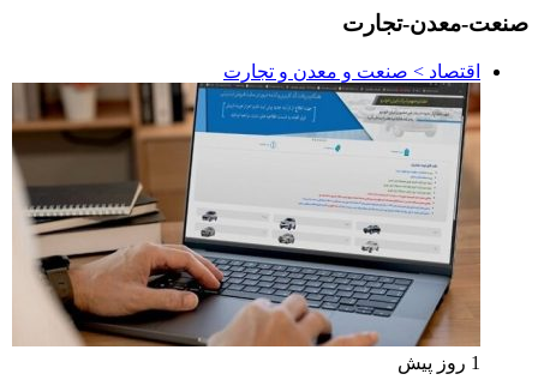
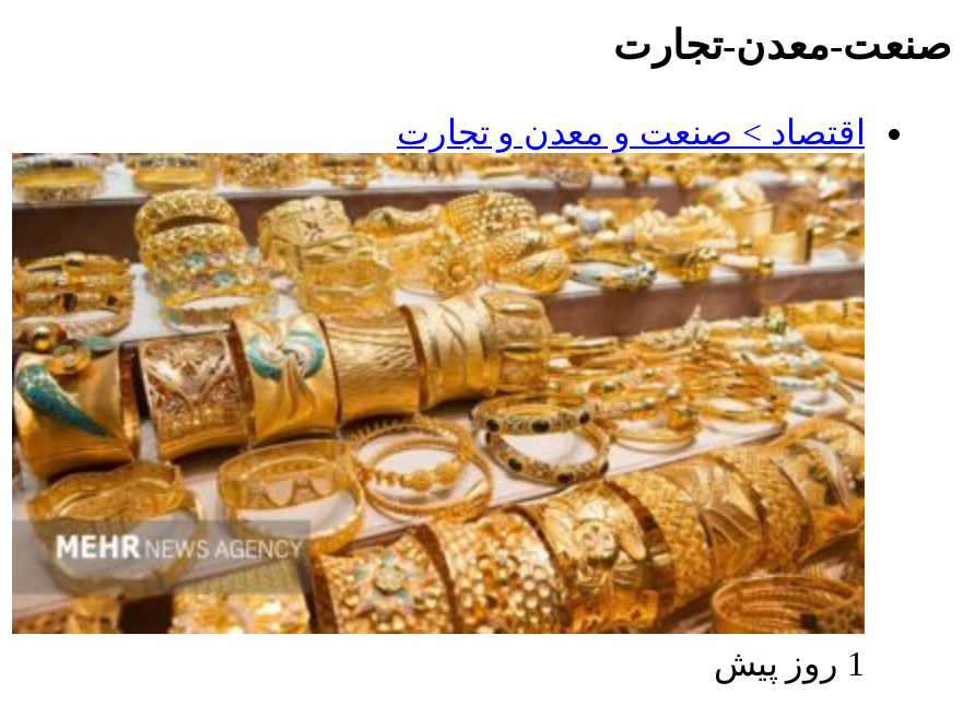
[11,82,482,348] [image] -> [10,151,867,636] [image]

